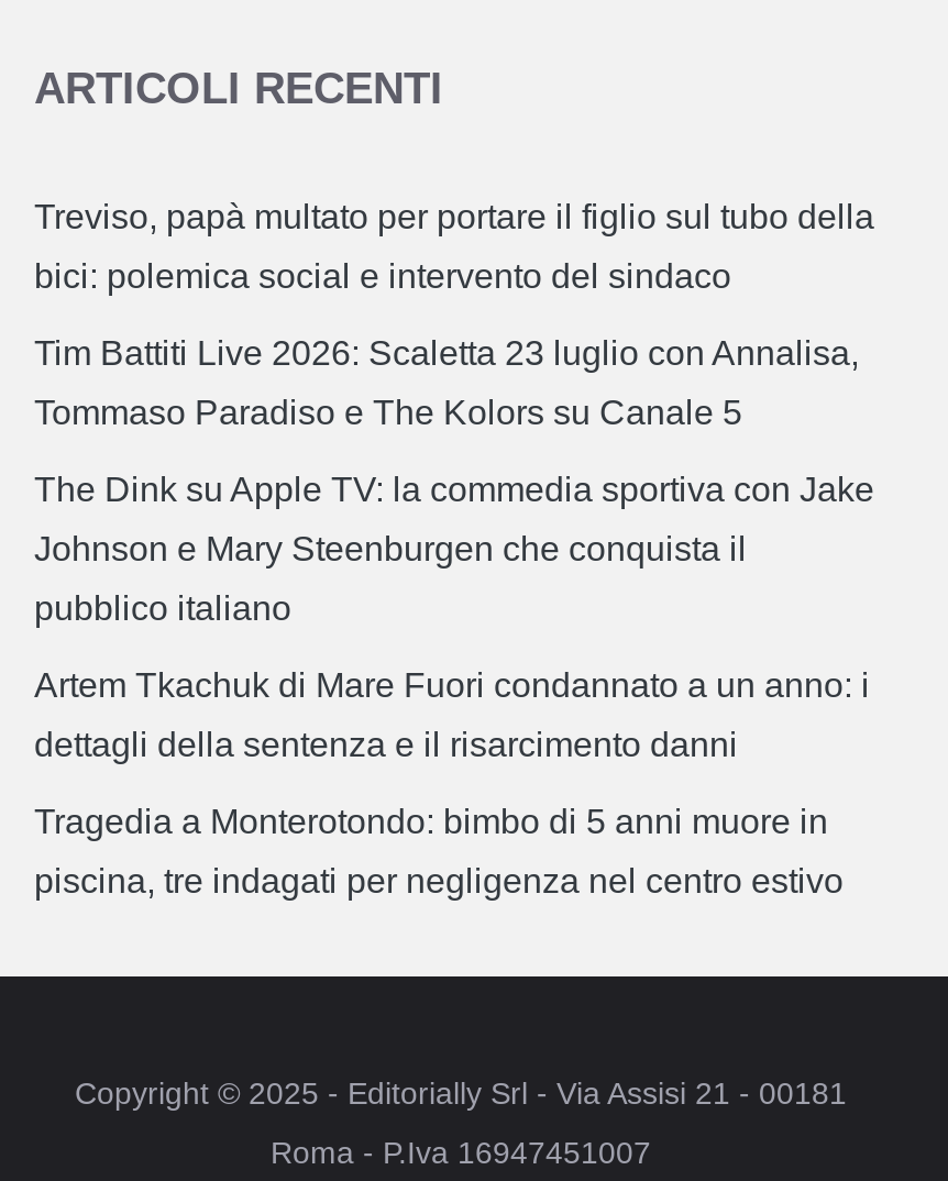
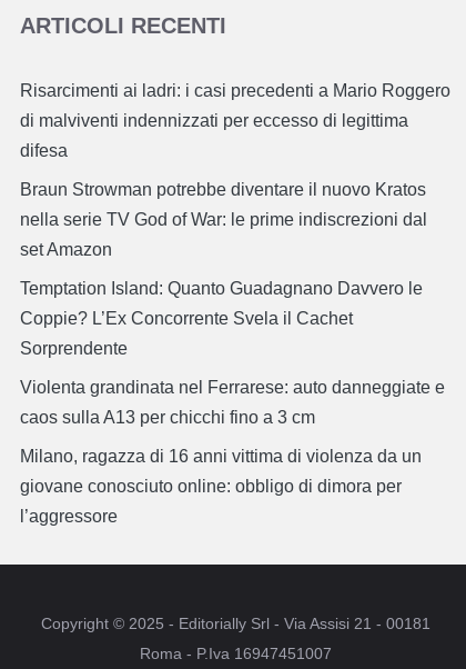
[34,197,874,899] Treviso, papà multato per portare il figlio sul tubo della | bici: polemica social e intervento del sindaco | Tim Battiti Live 2026: Scaletta 23 luglio con Annalisa, | Tommaso Paradiso e The Kolors su Canale 5 | The Dink su Apple TV: la commedia sportiva con Jake | Johnson e Mary Steenburgen che conquista il | pubblico italiano | Artem Tkachuk di Mare Fuori condannato a un anno: i | dettagli della sentenza e il risarcimento danni | Tragedia a Monterotondo: bimbo di 5 anni muore in | piscina, tre indagati per negligenza nel centro estivo -> [20,81,450,526] Risarcimenti ai ladri: i casi precedenti a Mario Roggero | di malviventi indennizzati per eccesso di legittima | difesa | Braun Strowman potrebbe diventare il nuovo Kratos | nella serie TV God of War: le prime indiscrezioni dal | set Amazon | Temptation Island: Quanto Guadagnano Davvero le | Coppie? L’Ex Concorrente Svela il Cachet | Sorprendente | Violenta grandinata nel Ferrarese: auto danneggiate e | caos sulla A13 per chicchi fino a 3 cm | Milano, ragazza di 16 anni vittima di violenza da un | giovane conosciuto online: obbligo di dimora per | l’aggressore

